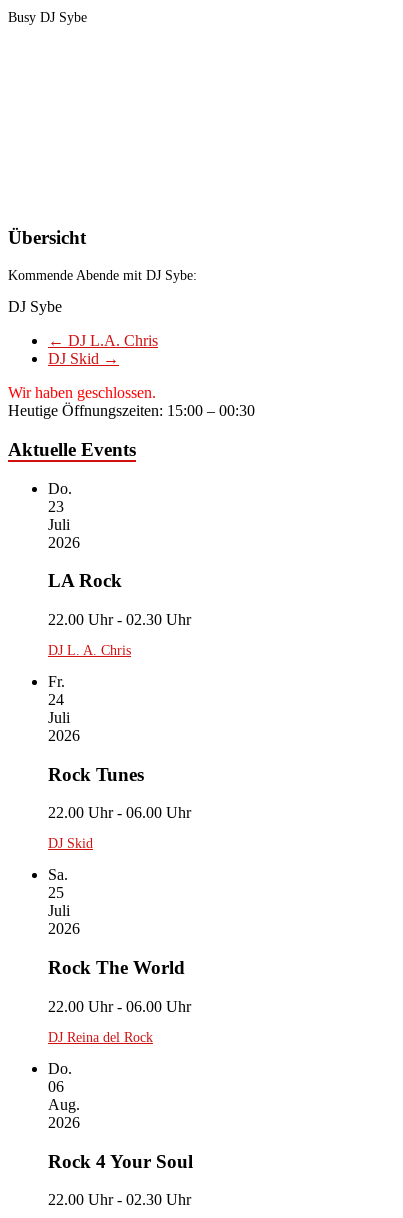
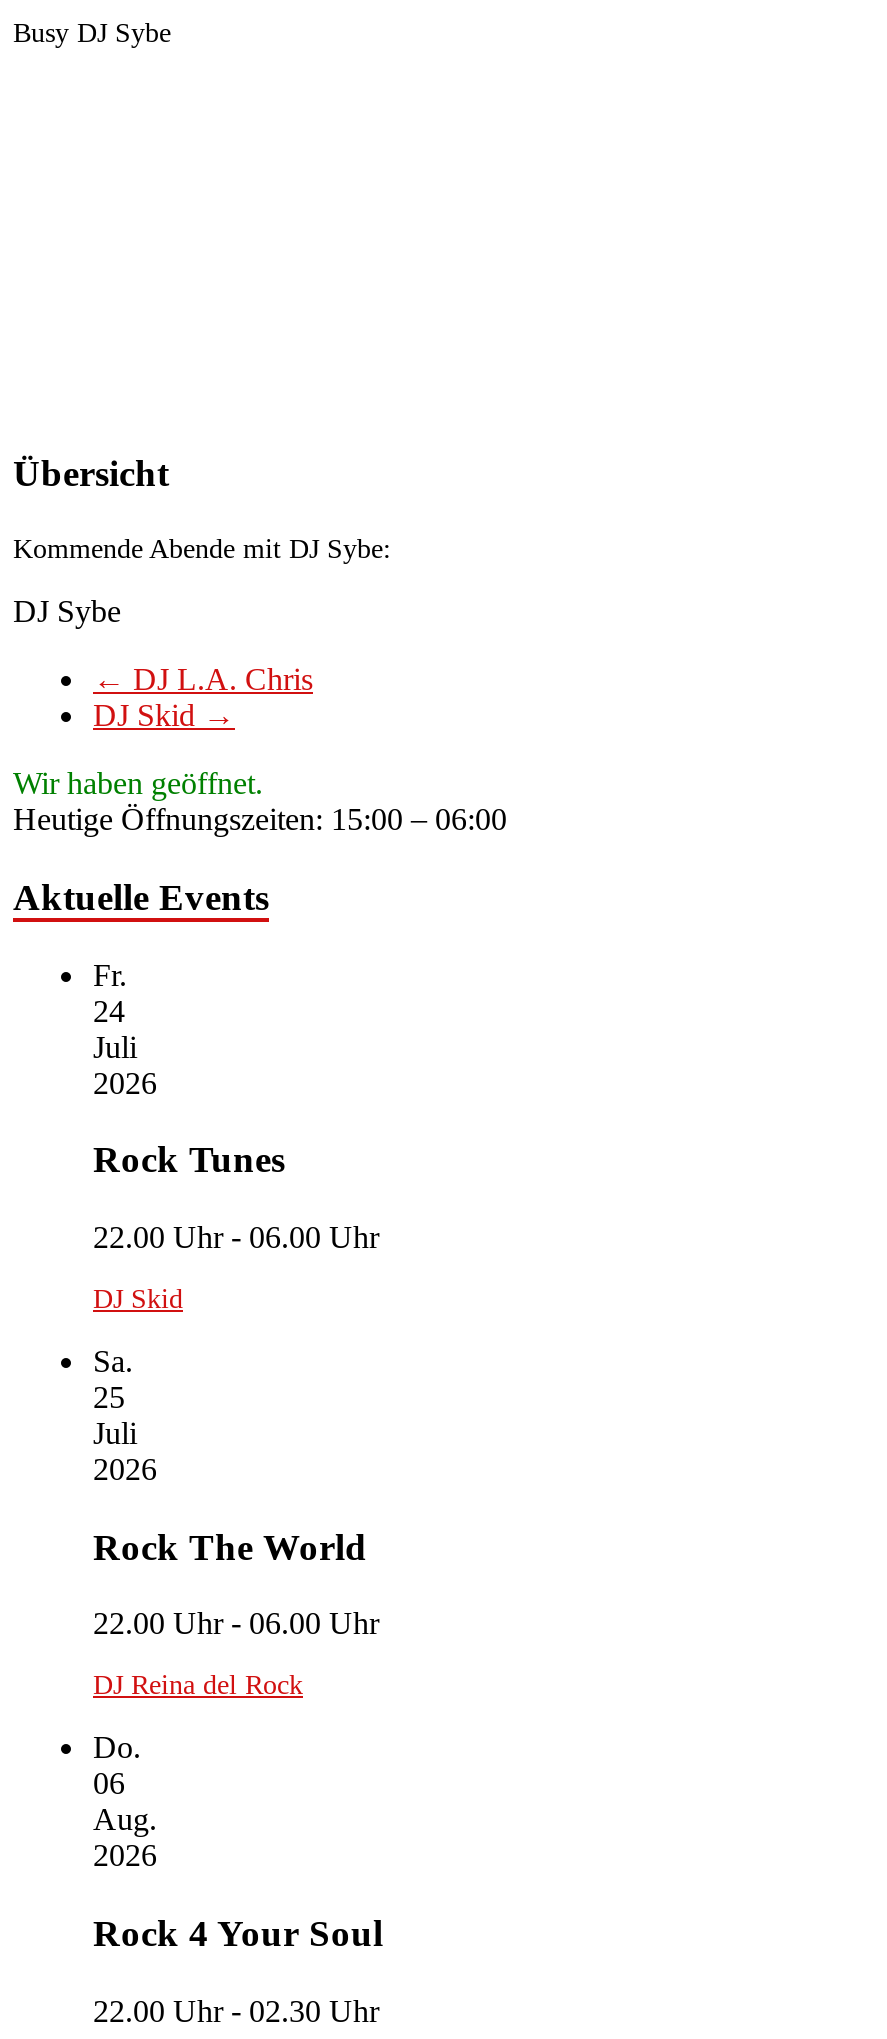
[8,384,156,401] Wir haben geschlossen. -> [13,766,263,800] Wir haben geöffnet.
[8,402,255,419] Heutige Öffnungszeiten: 15:00 – 00:30 -> [13,802,507,836] Heutige Öffnungszeiten: 15:00 – 06:00
[48,479,191,658] Do. | 23 | Juli | 2026 | LA Rock | 22.00 Uhr - 02.30 Uhr | DJ L. A. Chris -> none

